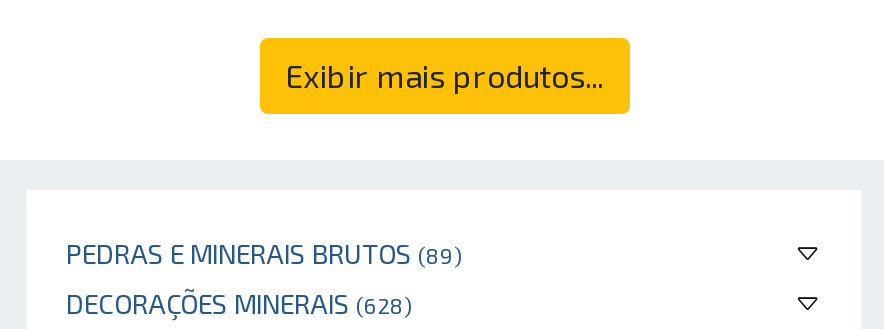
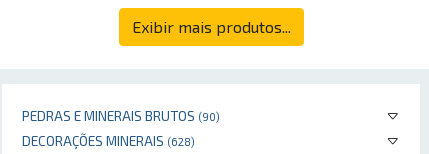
[66,236,462,270] PEDRAS E MINERAIS BRUTOS (89) -> [22,107,220,124] PEDRAS E MINERAIS BRUTOS (90)

